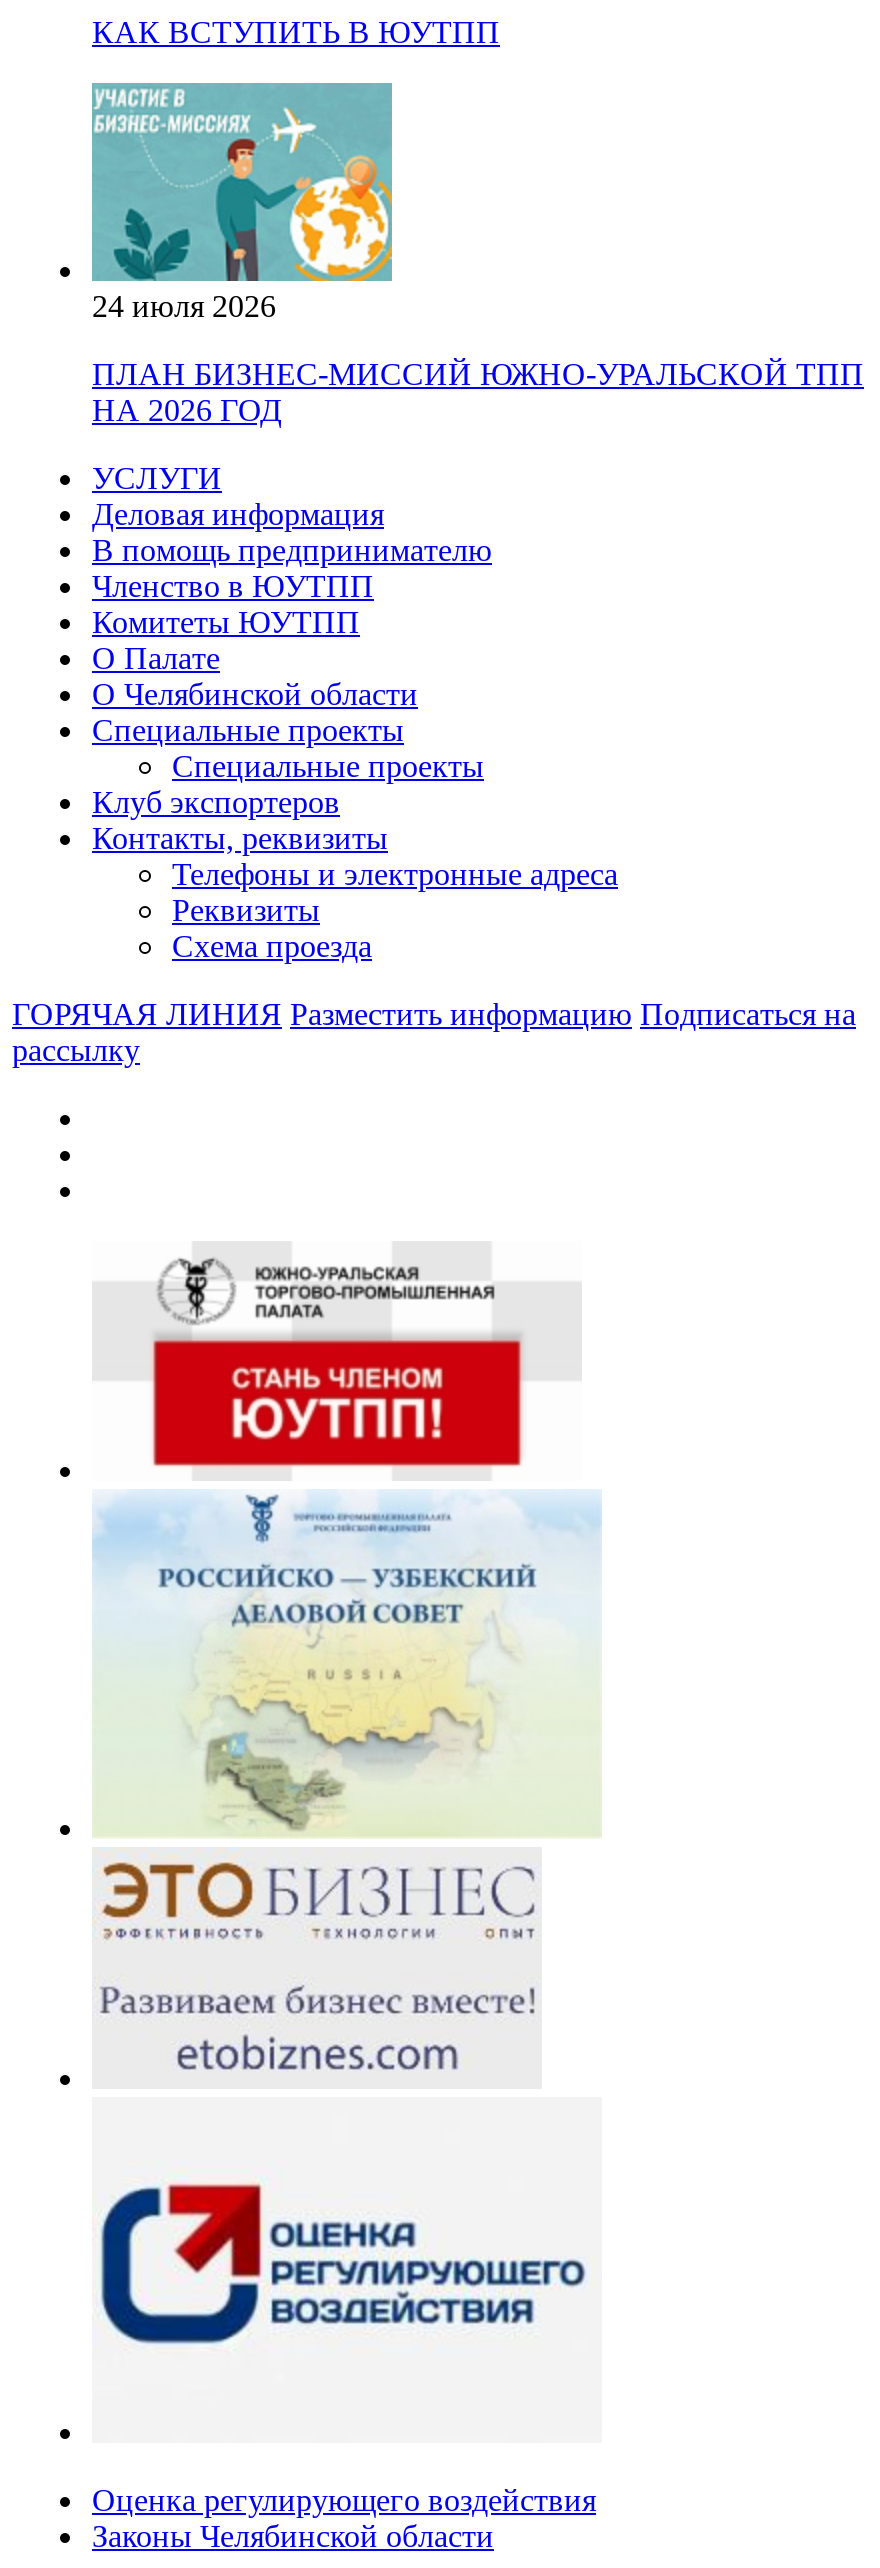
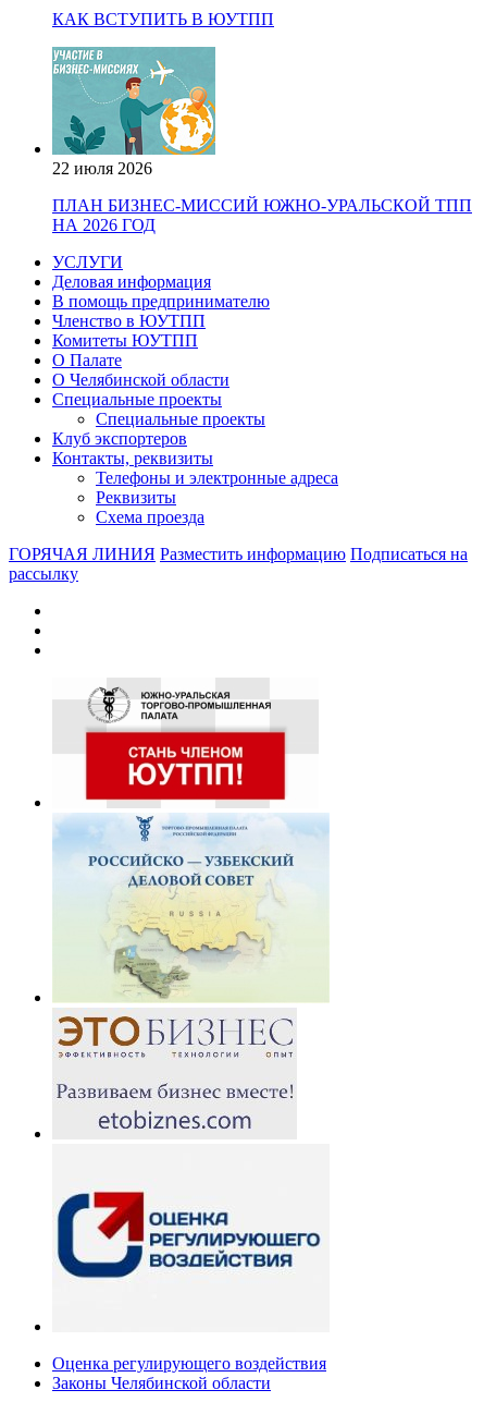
[92,289,276,323] 24 июля 2026 -> [52,159,152,178] 22 июля 2026

